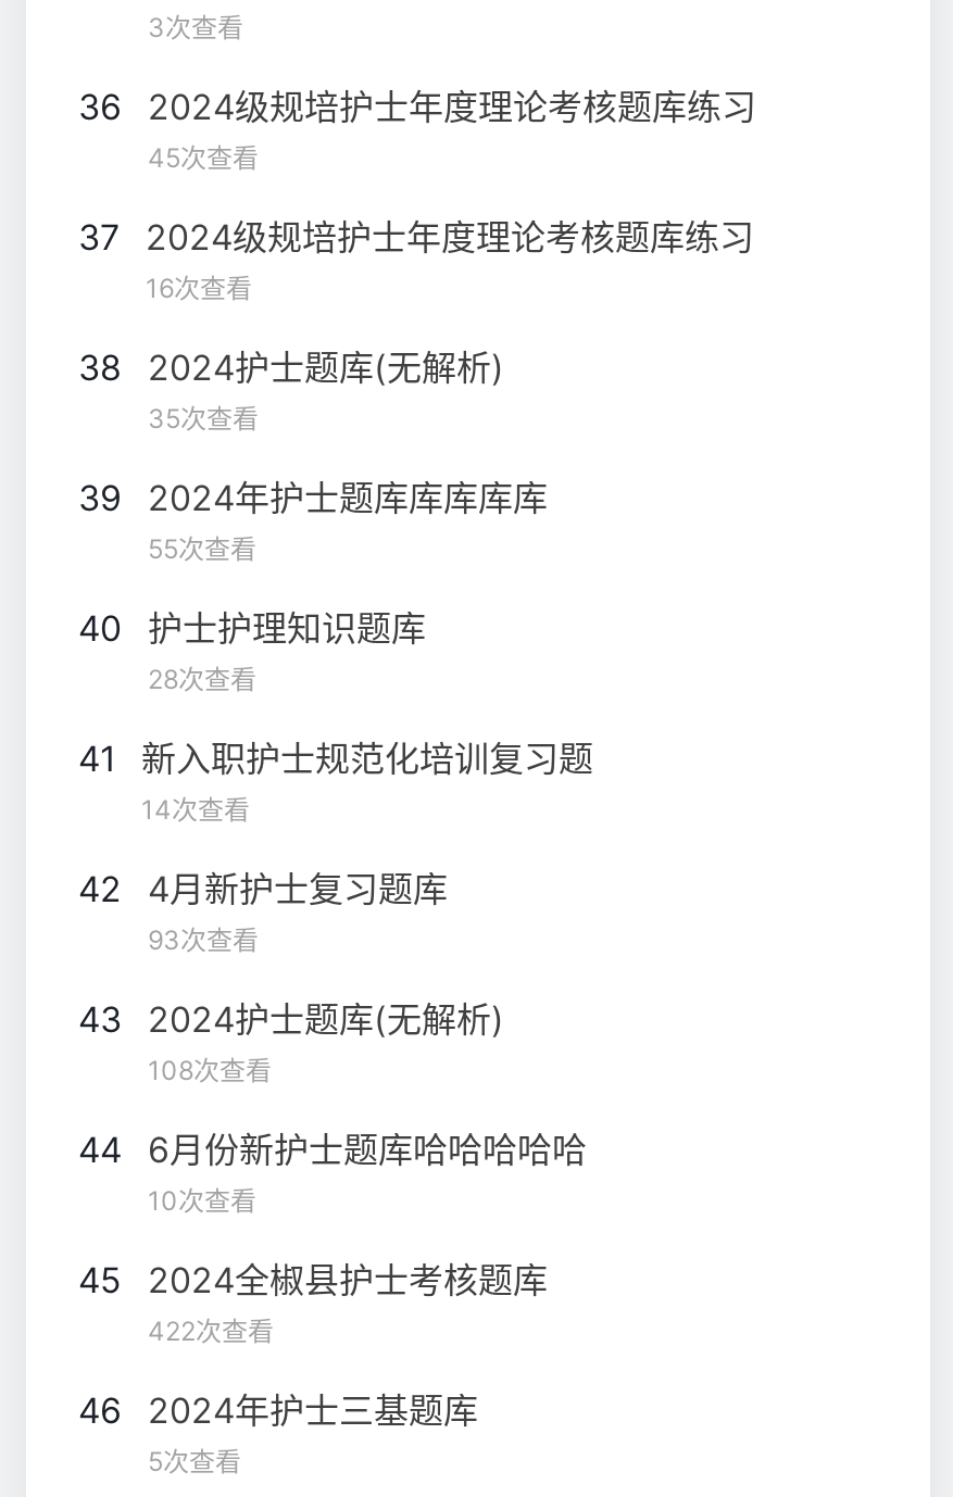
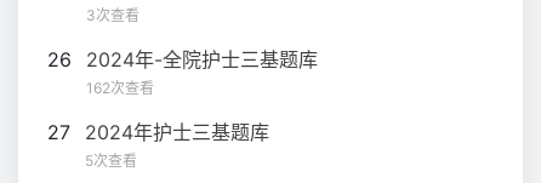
[78,84,756,1431] 36 2024级规培护士年度理论考核题库练习 | 45次查看 | 37 2024级规培护士年度理论考核题库练习 | 16次查看 | 38 2024护士题库(无解析) | 35次查看 | 39 2024年护士题库库库库库 | 55次查看 | 40 护士护理知识题库 | 28次查看 | 41 新入职护士规范化培训复习题 | 14次查看 | 42 4月新护士复习题库 | 93次查看 | 43 2024护士题库(无解析) | 108次查看 | 44 6月份新护士题库哈哈哈哈哈 | 10次查看 | 45 2024全椒县护士考核题库 | 422次查看 | 46 2024年护士三基题库 -> [47,47,318,144] 26 2024年-全院护士三基题库 | 162次查看 | 27 2024年护士三基题库

